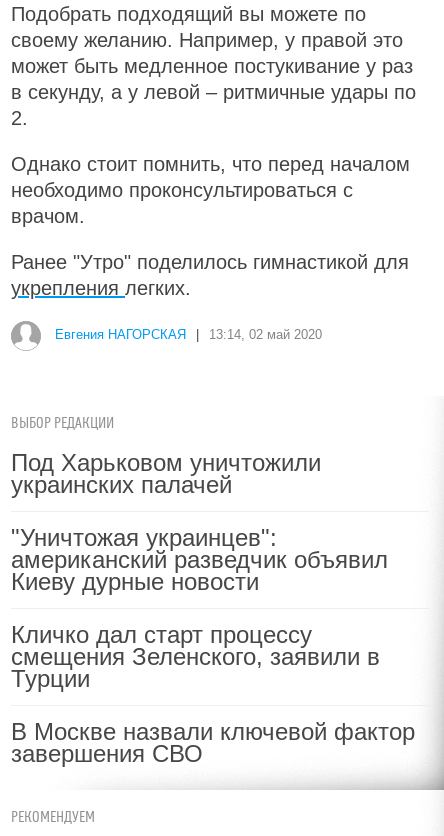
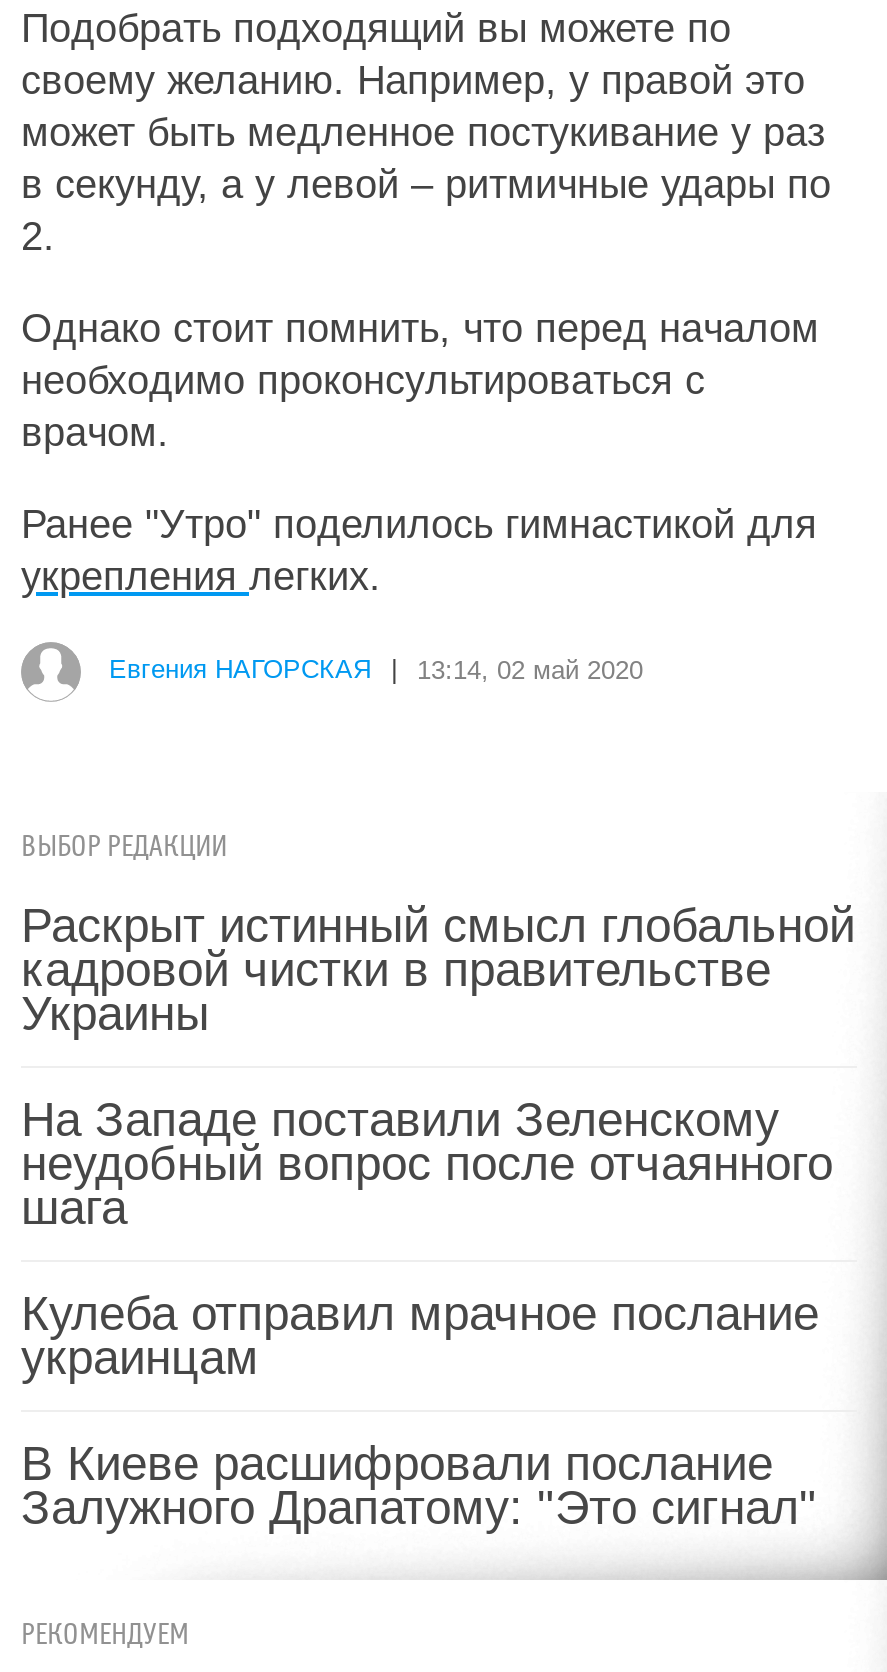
[11,449,321,498] Под Харьковом уничтожили | украинских палачей -> [21,898,855,1040] Раскрыт истинный смысл глобальной | кадровой чистки в правительстве | Украины
[11,524,388,595] "Уничтожая украинцев": | американский разведчик объявил | Киеву дурные новости -> [21,1092,833,1234] На Западе поставили Зеленскому | неудобный вопрос после отчаянного | шага
[11,621,380,692] Кличко дал старт процессу | смещения Зеленского, заявили в | Турции -> [21,1286,819,1384] Кулеба отправил мрачное послание | украинцам
[11,718,415,767] В Москве назвали ключевой фактор | завершения СВО -> [21,1436,817,1534] В Киеве расшифровали послание | Залужного Драпатому: "Это сигнал"

